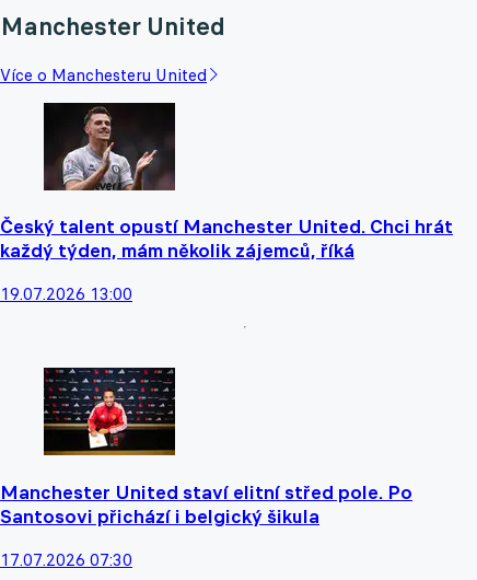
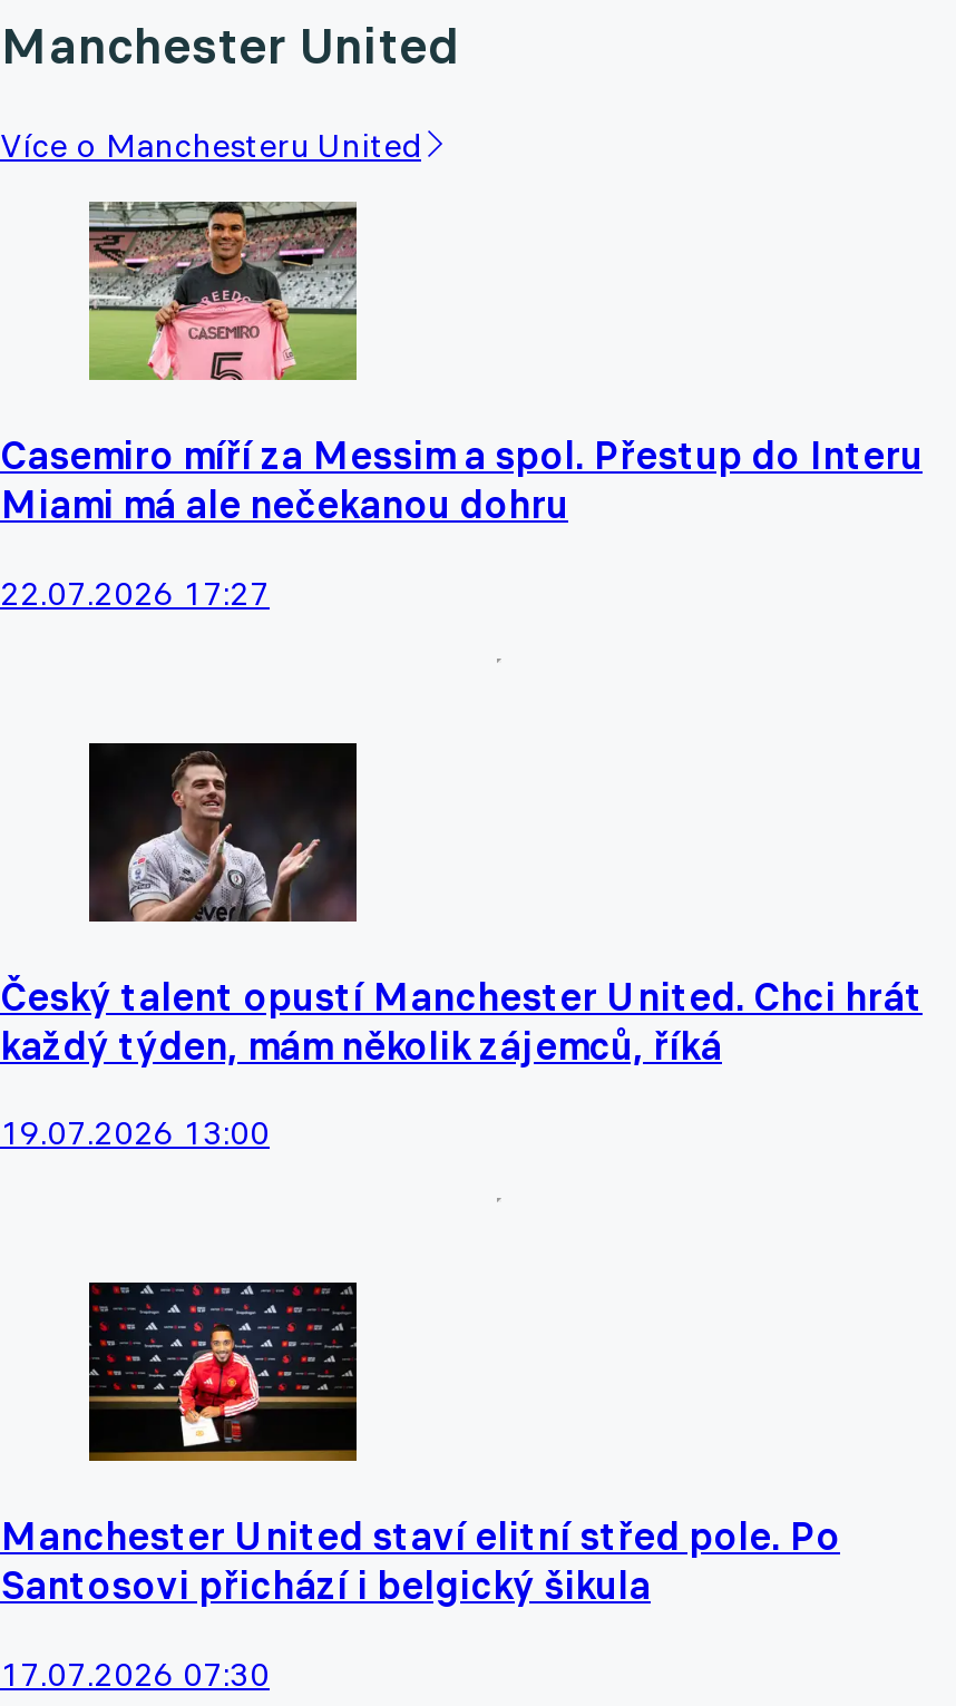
none -> [0,201,923,613] [image] | Casemiro míří za Messim a spol. Přestup do Interu | Miami má ale nečekanou dohru | 22.07.2026 17:27

